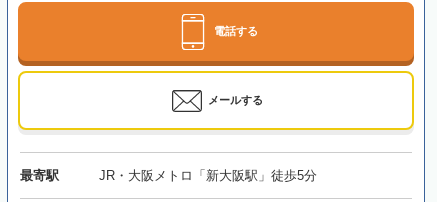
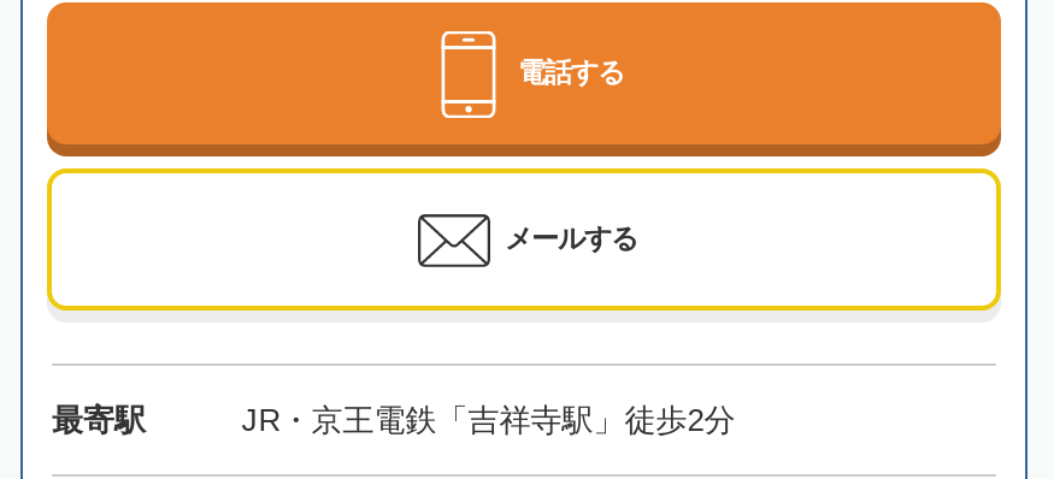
[99,168,317,183] JR・大阪メトロ「新大阪駅」徒歩5分 -> [241,402,735,438] JR・京王電鉄「吉祥寺駅」徒歩2分

